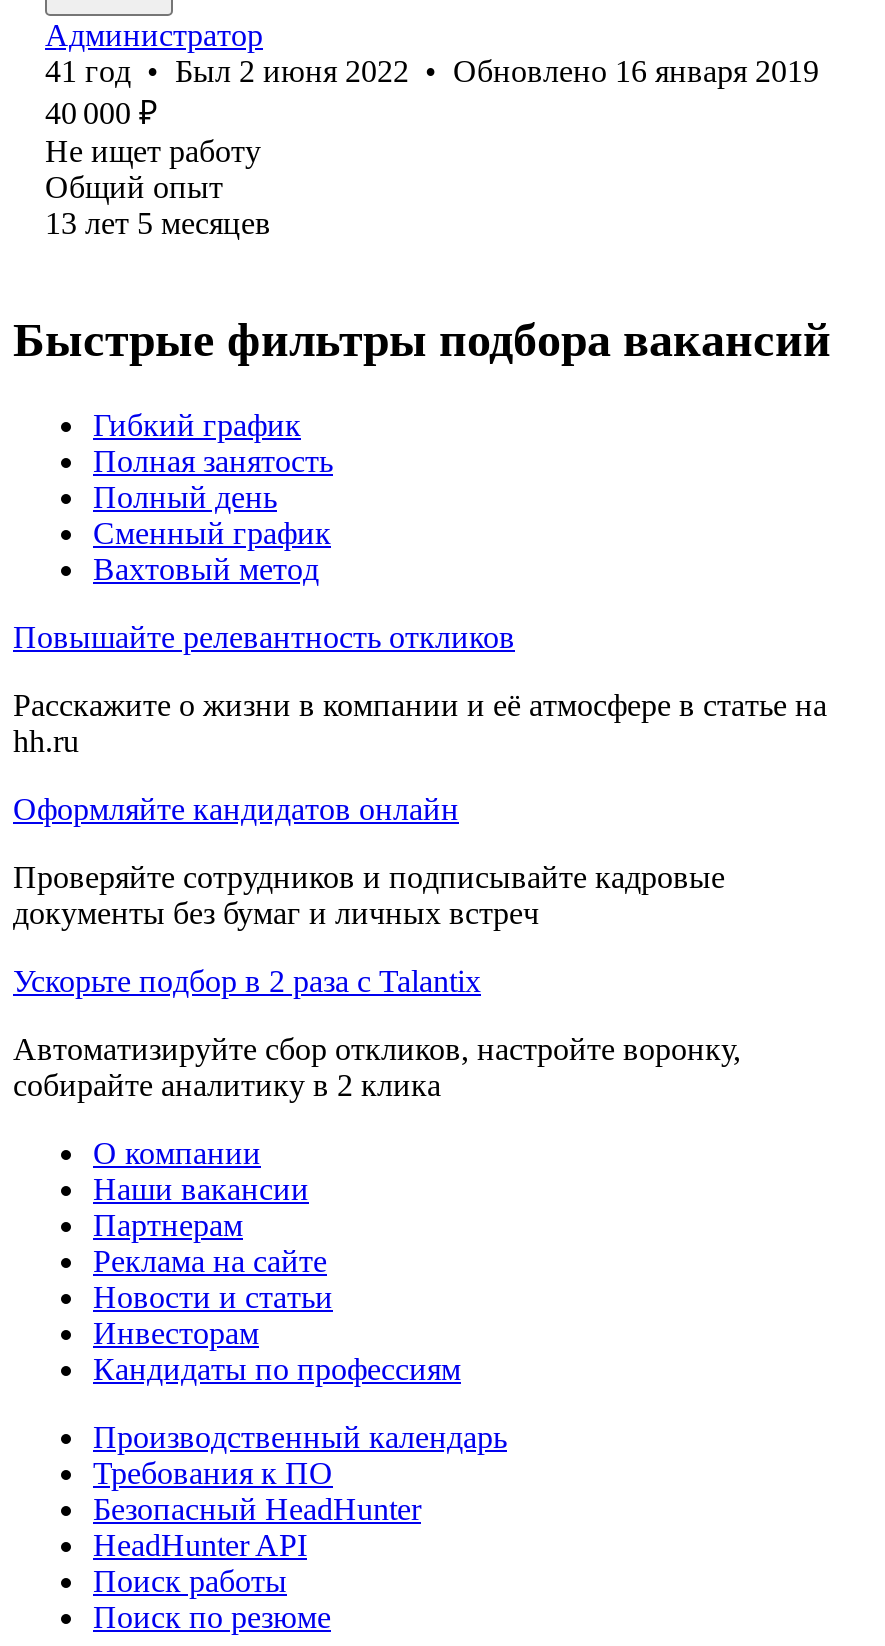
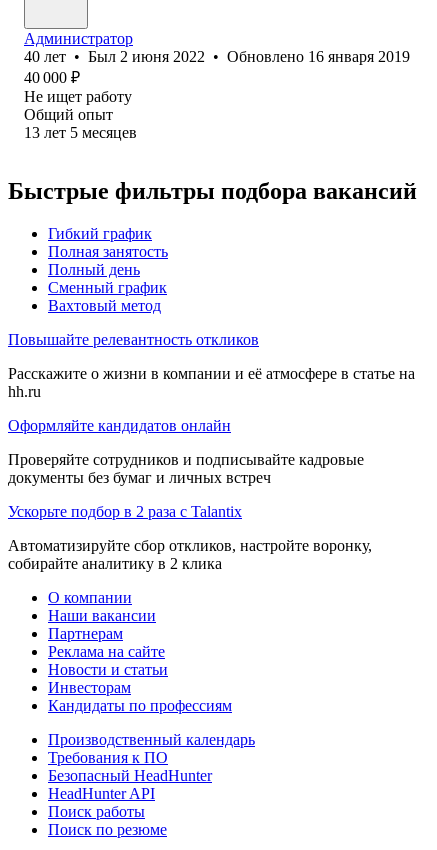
[45,54,819,88] 41 год • Был 2 июня 2022 • Обновлено 16 января 2019 -> [24,48,410,65] 40 лет • Был 2 июня 2022 • Обновлено 16 января 2019

